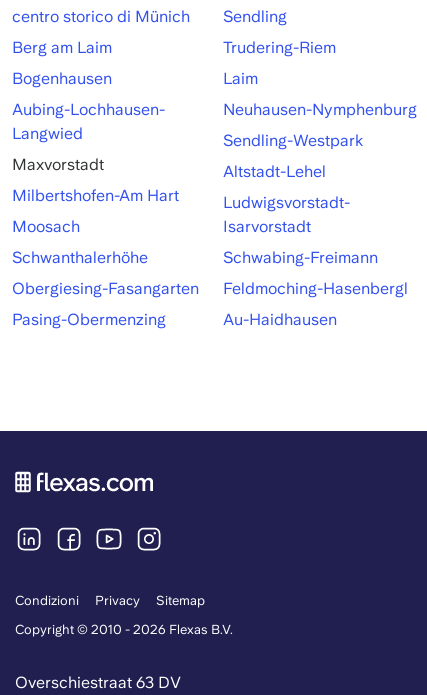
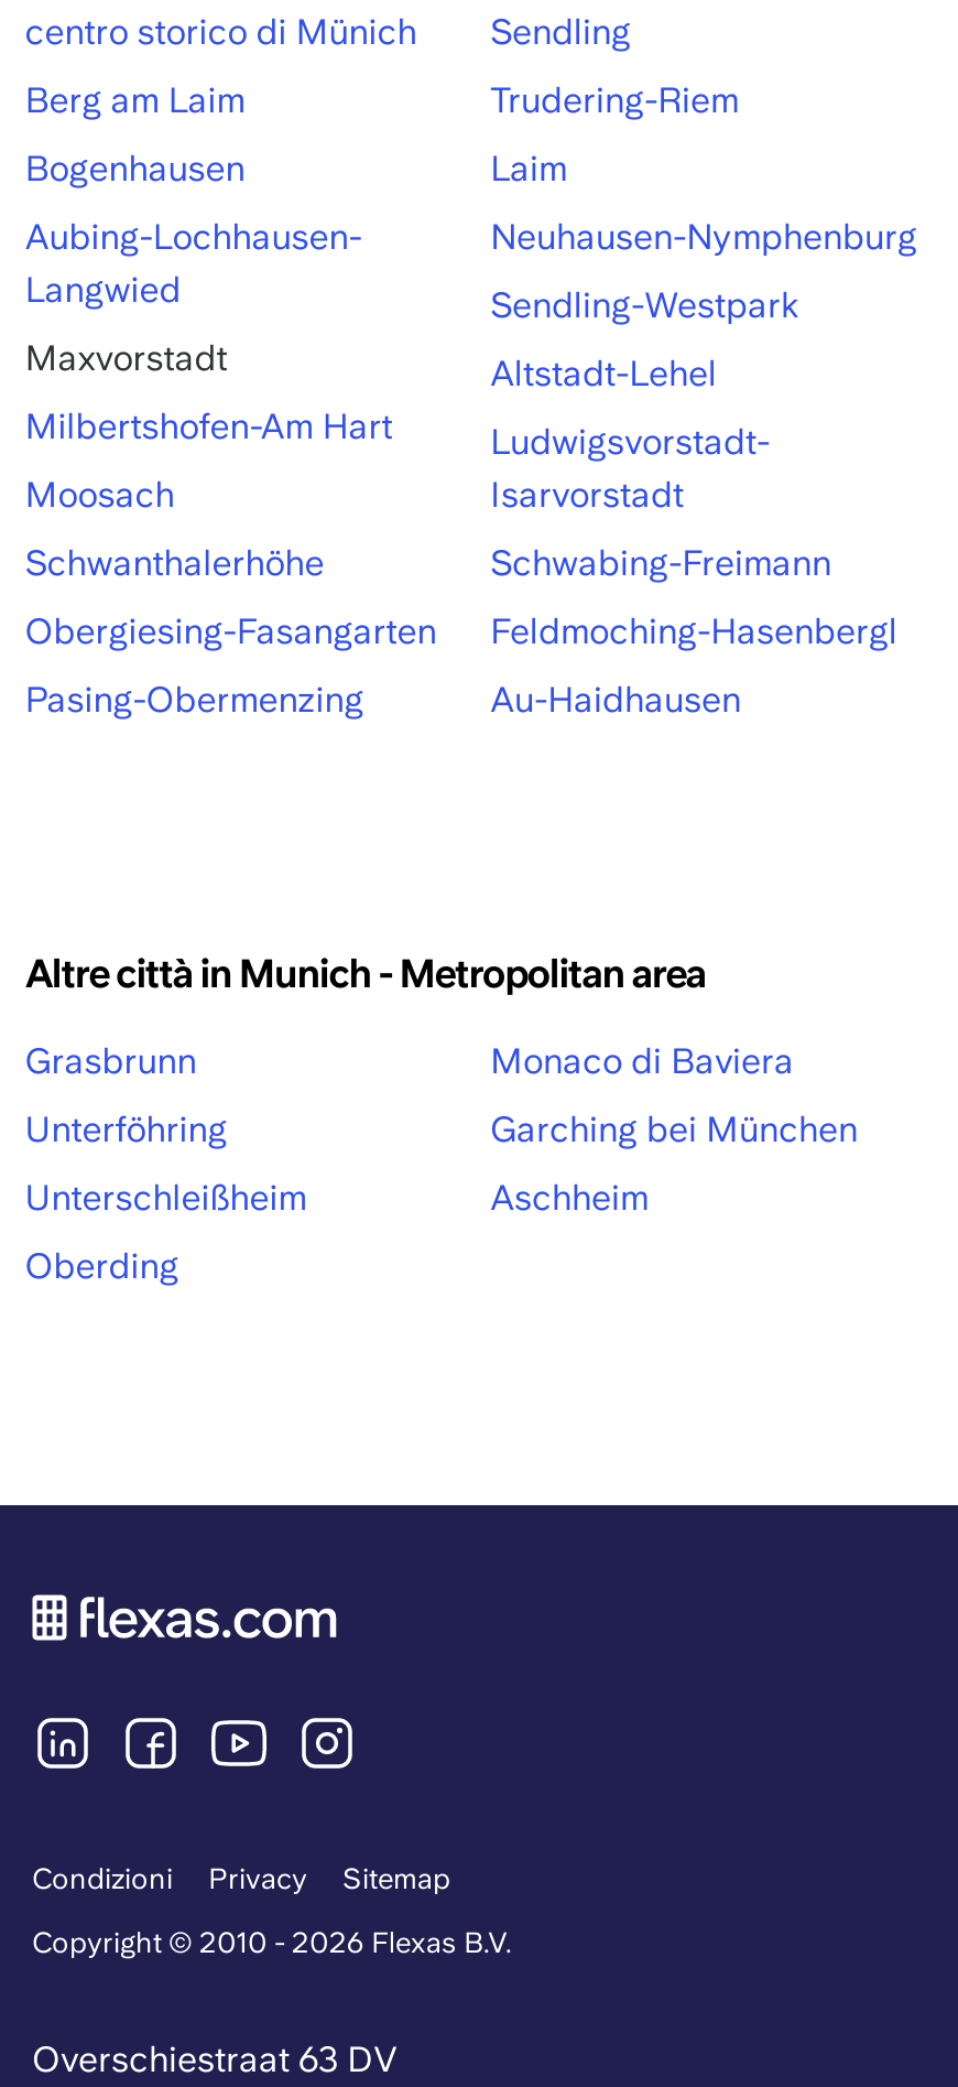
none -> [25,950,706,1287] Altre città in Munich - Metropolitan area | Grasbrunn | Unterföhring | Unterschleißheim | Oberding
none -> [490,1040,858,1219] Monaco di Baviera | Garching bei München | Aschheim

